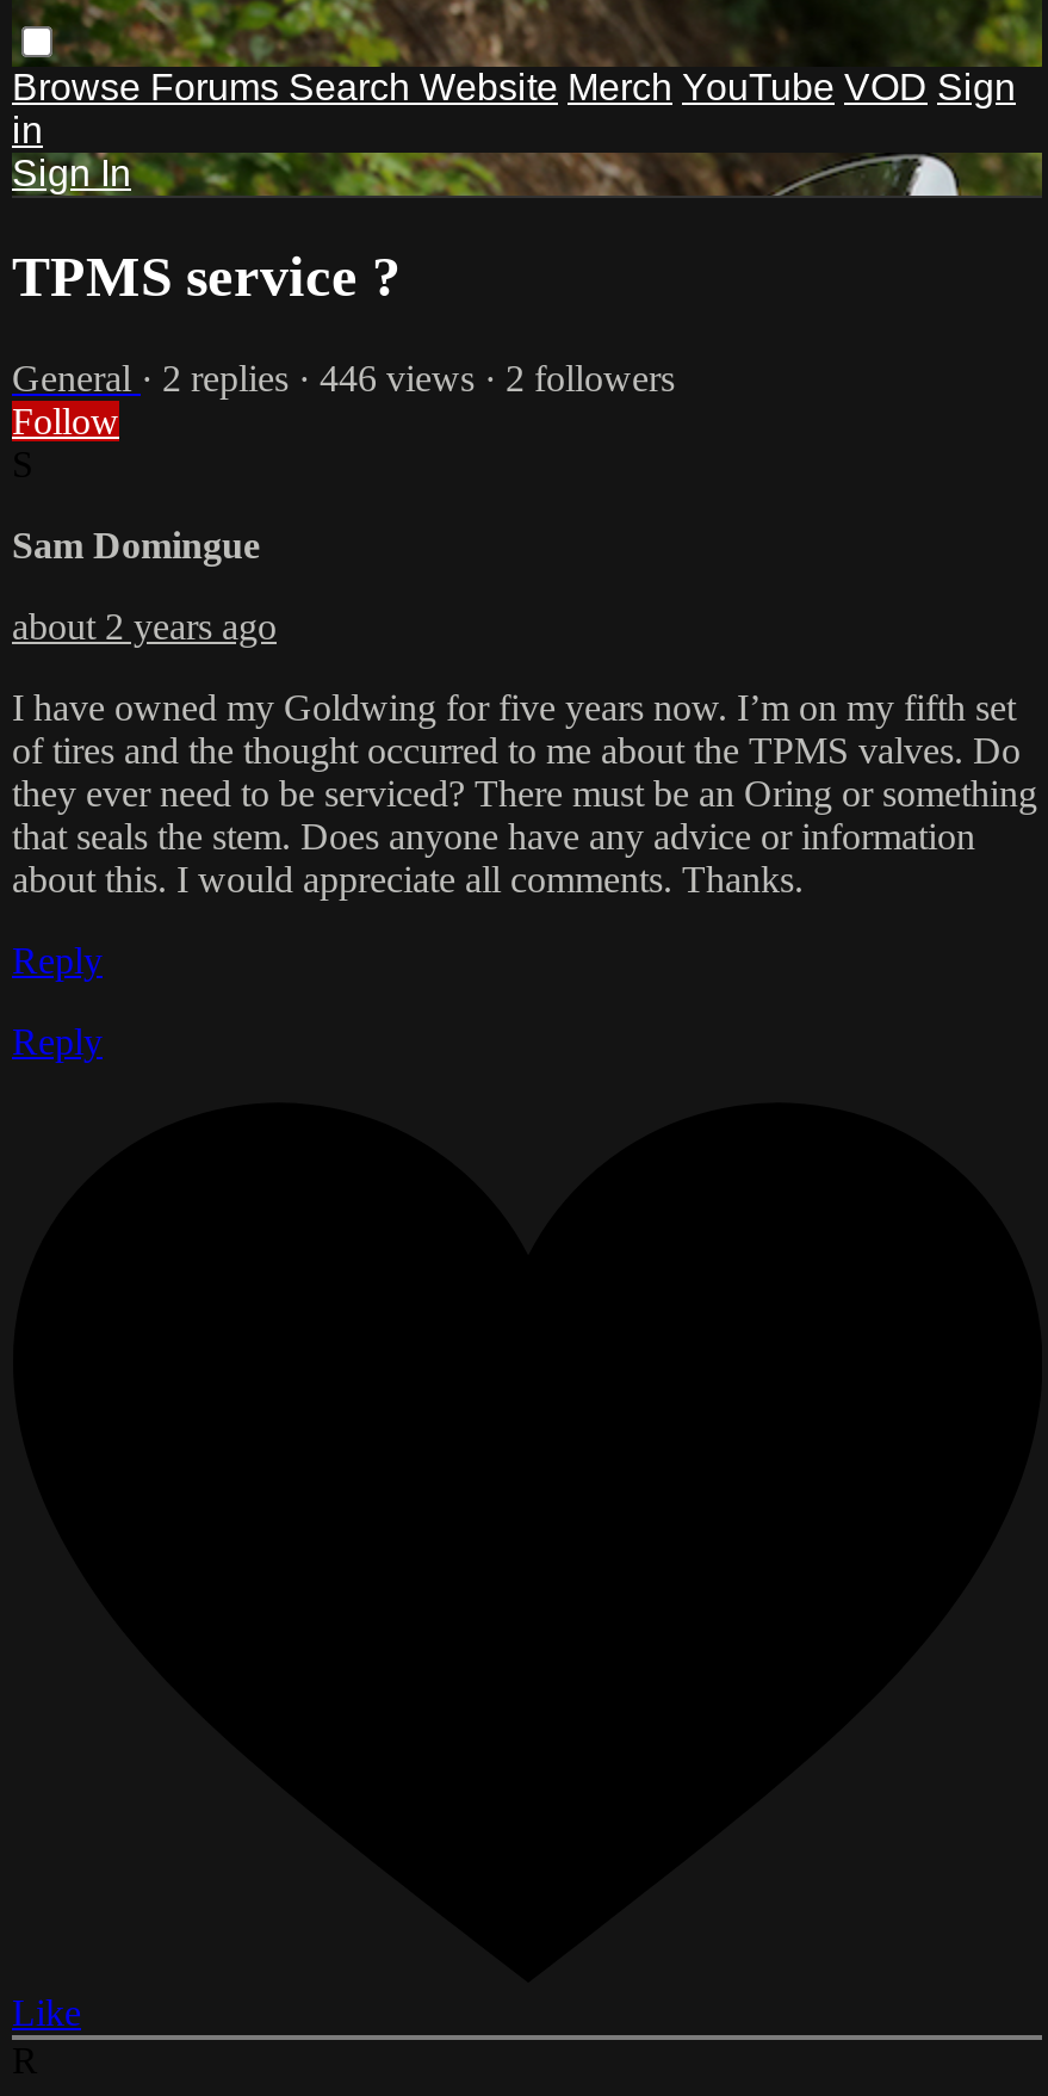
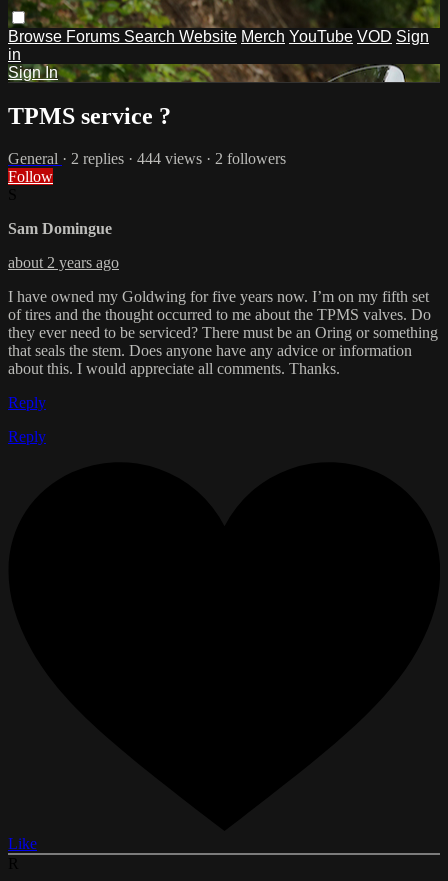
[12,357,675,398] General · 2 replies · 446 views · 2 followers -> [8,150,286,167] General · 2 replies · 444 views · 2 followers

